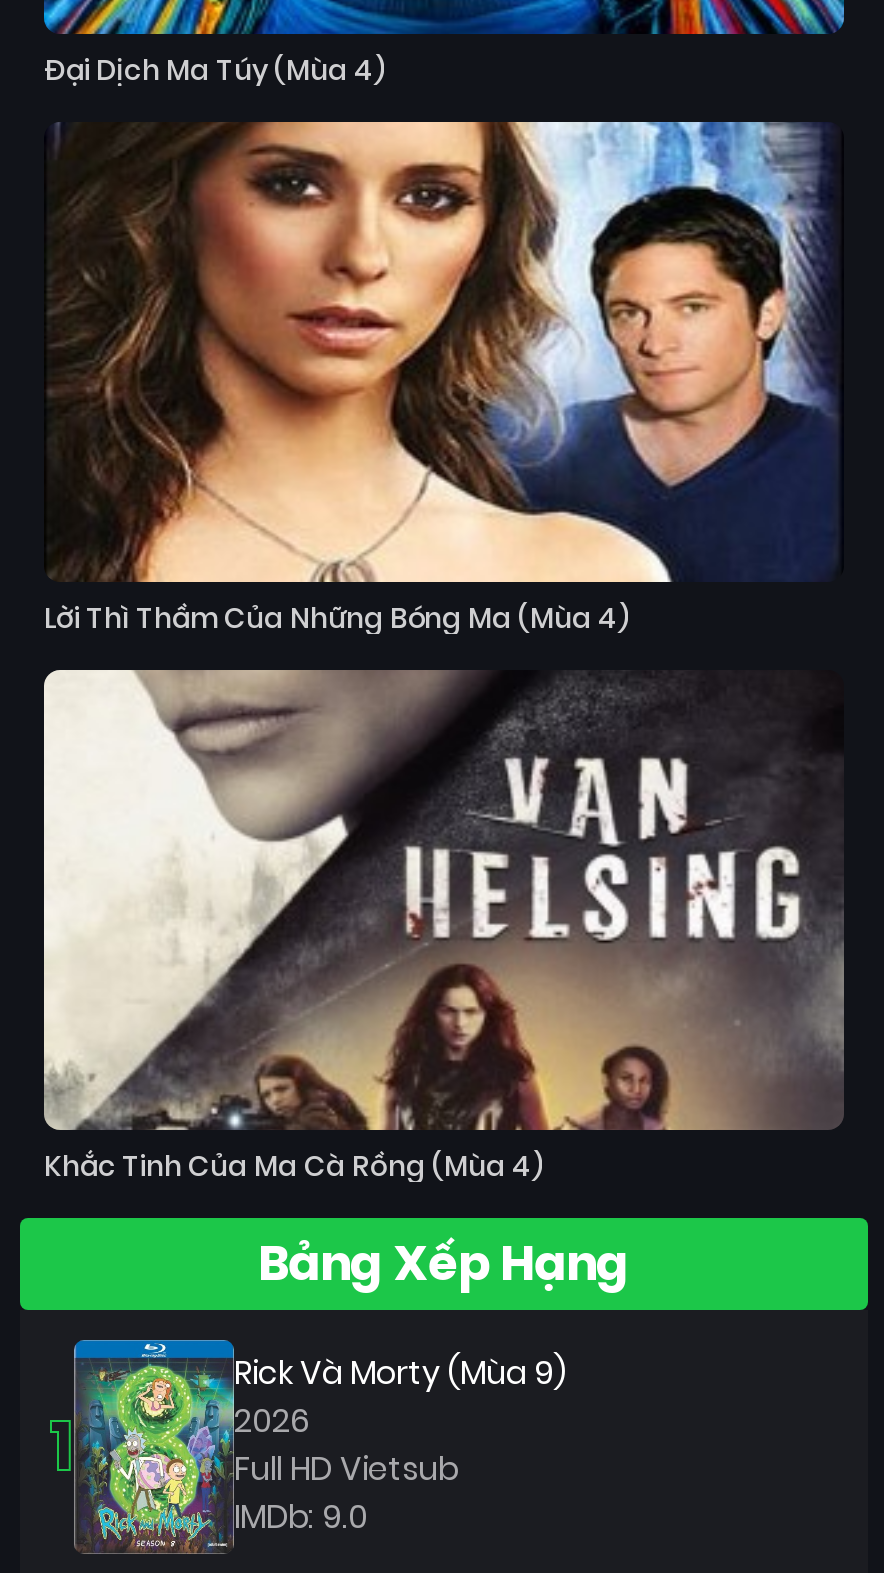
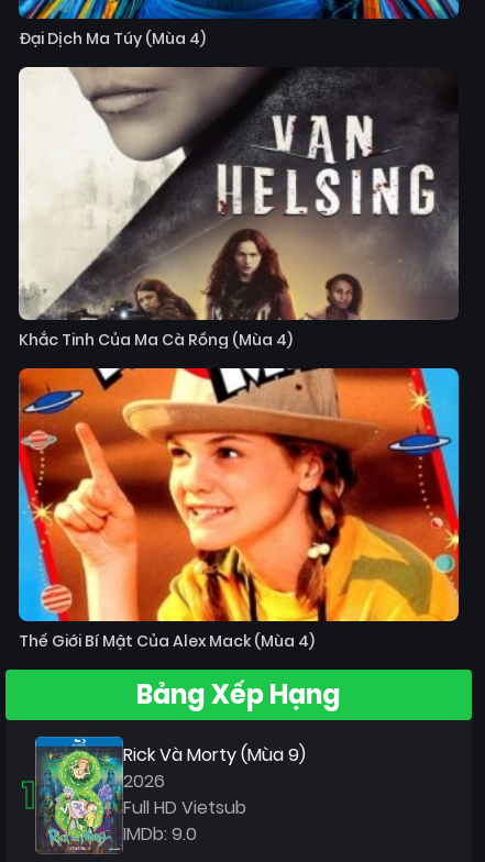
[44,120,844,638] [image] | Lời Thì Thầm Của Những Bóng Ma (Mùa 4) -> none
moved [42,668,846,1186] -> [18,66,460,351]: [image] | Khắc Tinh Của Ma Cà Rồng (Mùa 4)
none -> [18,367,460,652] [image] | Thế Giới Bí Mật Của Alex Mack (Mùa 4)

